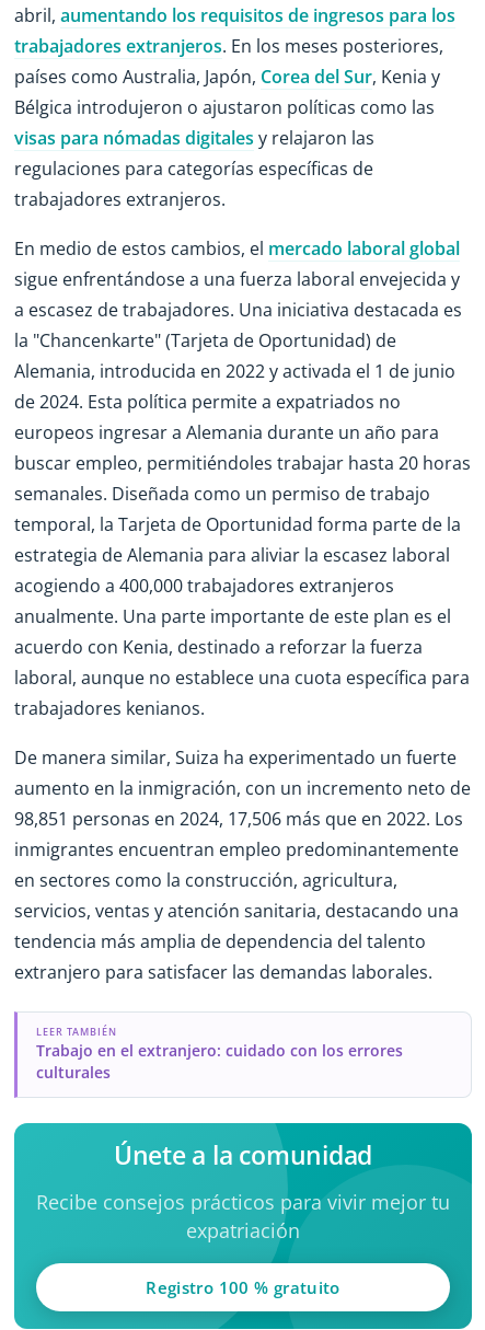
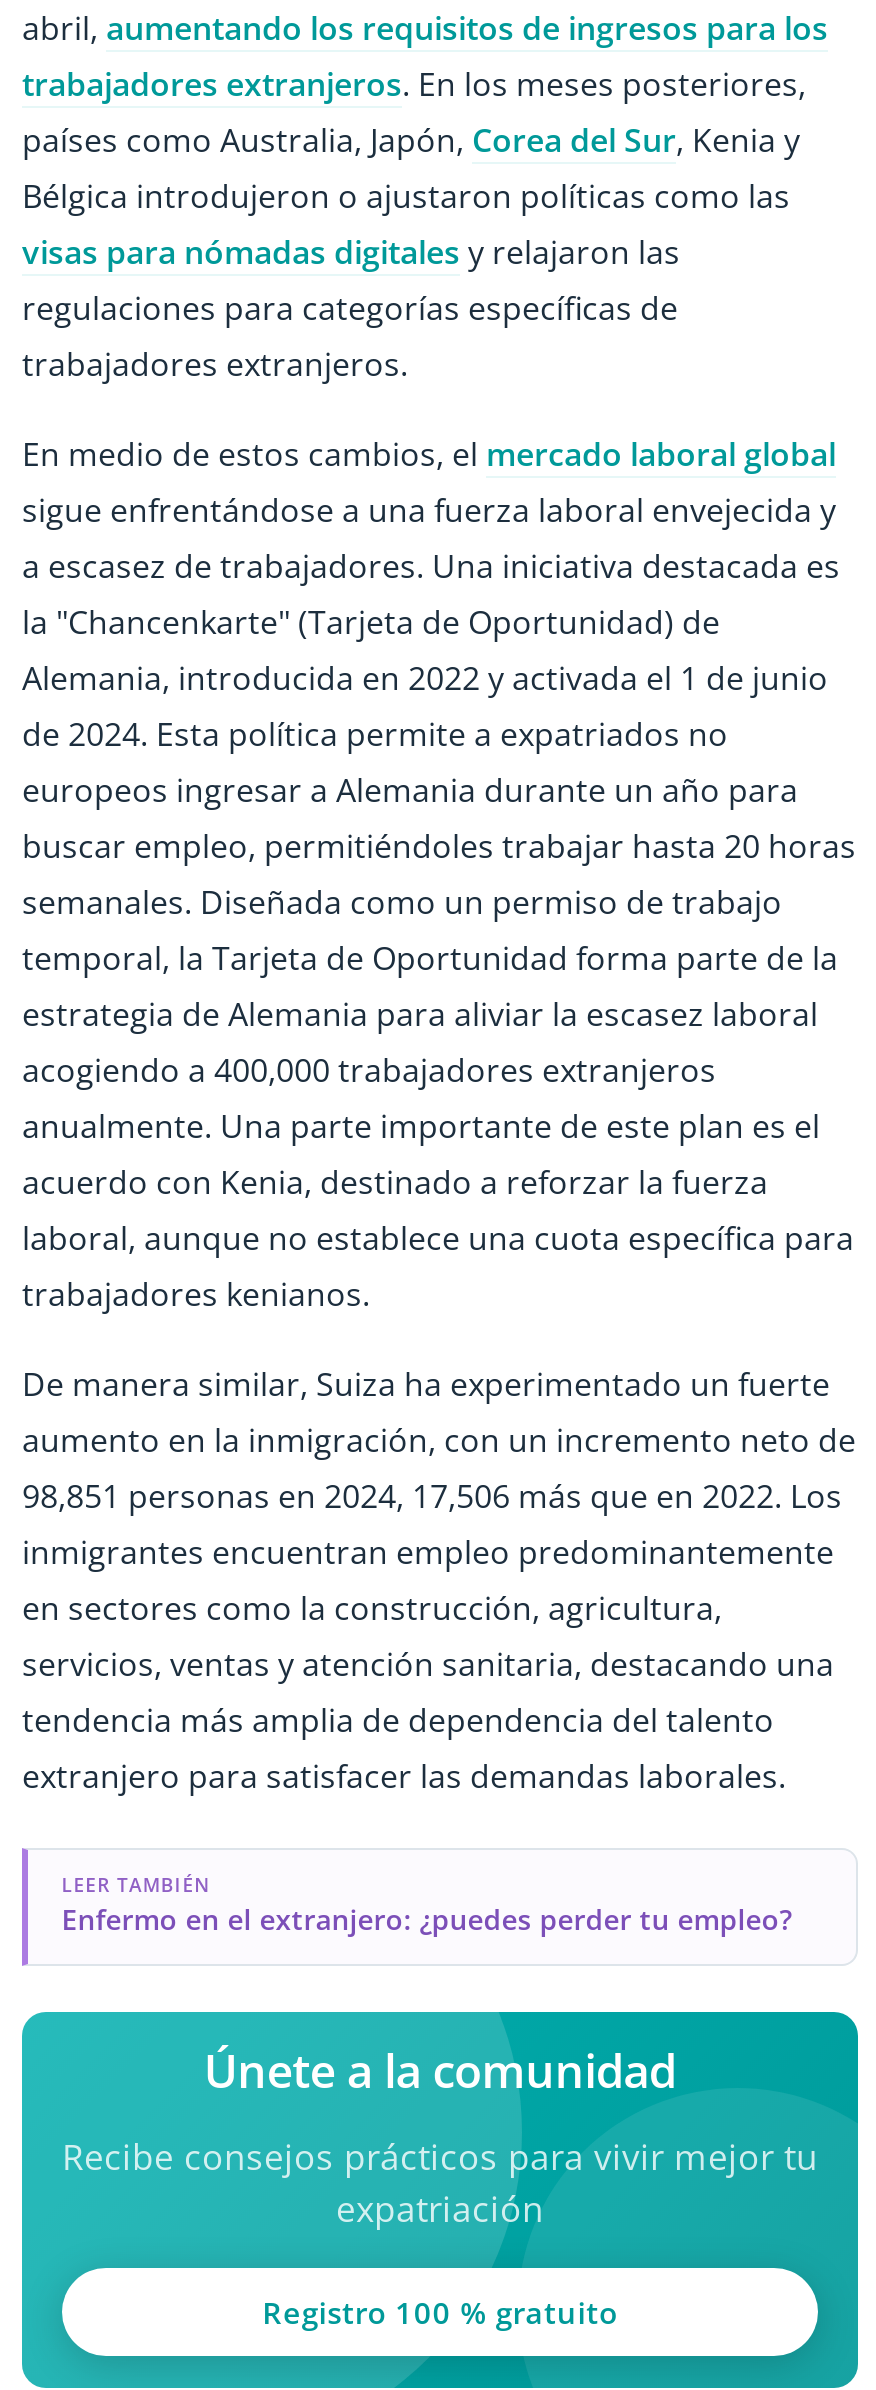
[36,1040,403,1082] Trabajo en el extranjero: cuidado con los errores | culturales -> [62,1899,792,1937] Enfermo en el extranjero: ¿puedes perder tu empleo?

